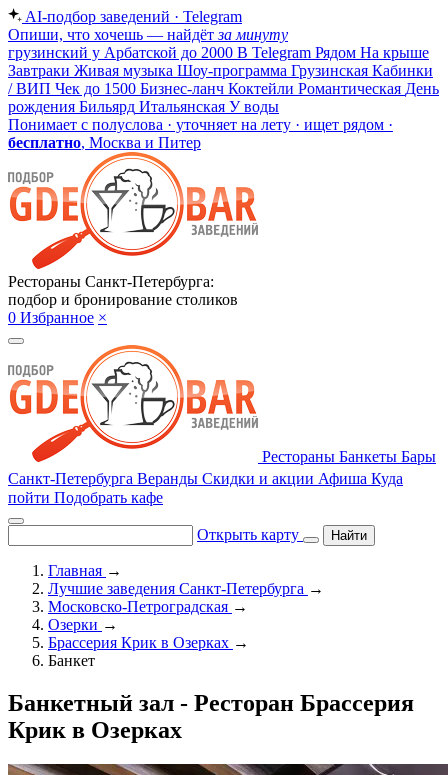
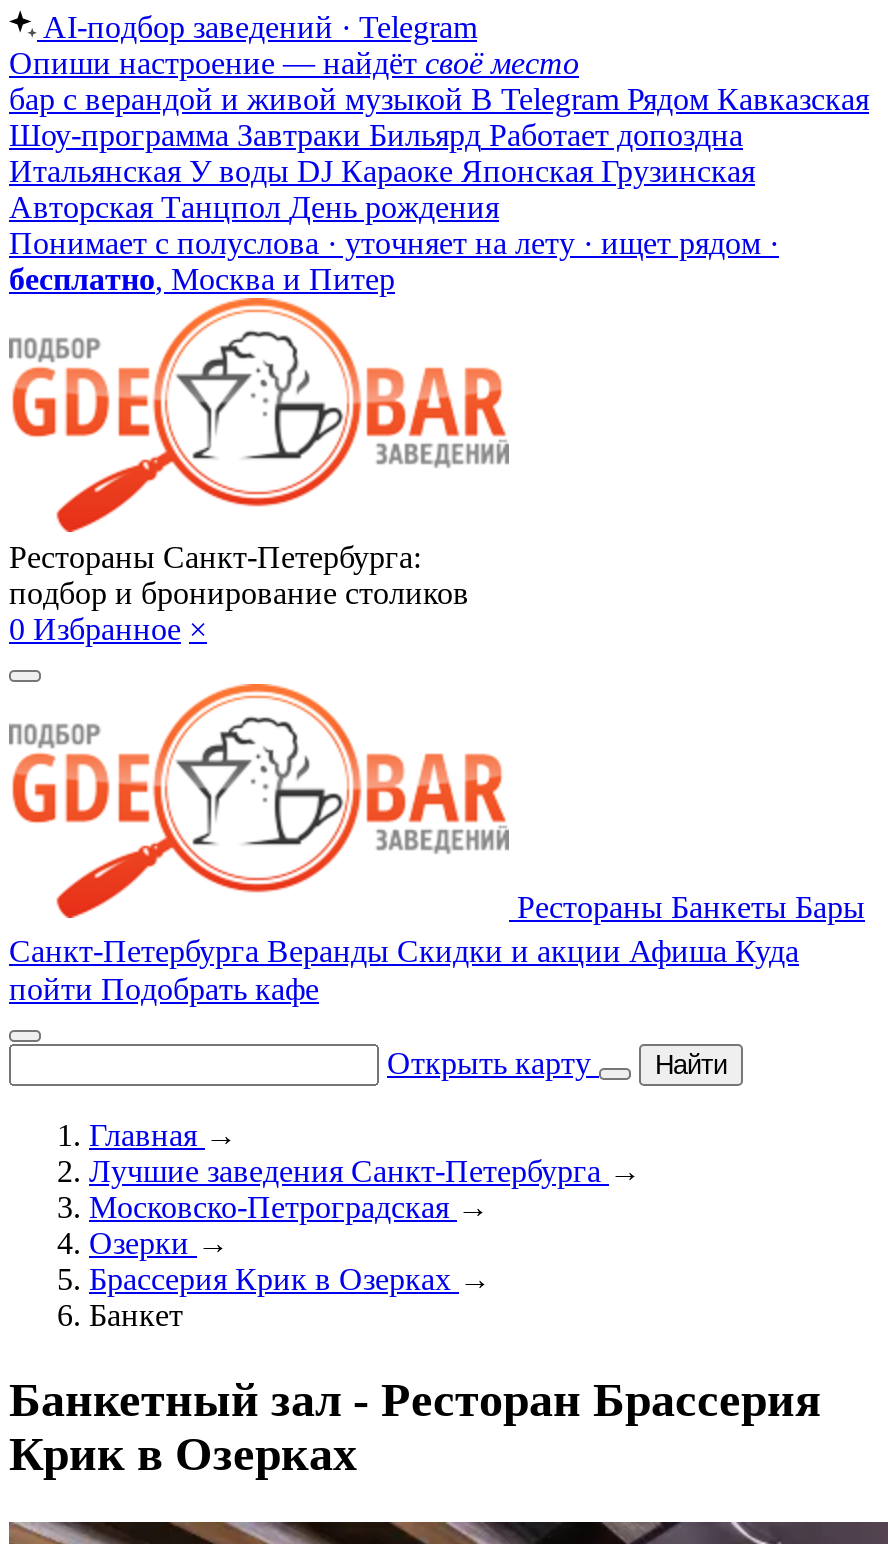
[8,26,439,115] Опиши, что хочешь — найдётза минуту | грузинский у Арбатской до 2000 В Telegram Рядом На крыше | Завтраки Живая музыка Шоу-программа Грузинская Кабинки | / ВИП Чек до 1500 Бизнес-ланч Коктейли Романтическая День | рождения Бильярд Итальянская У воды -> [9,46,869,224] Опиши настроение — найдётсвоё место | бар с верандой и живой музыкой В Telegram Рядом Кавказская | Шоу-программа Завтраки Бильярд Работает допоздна | Итальянская У воды DJ Караоке Японская Грузинская | Авторская Танцпол День рождения

